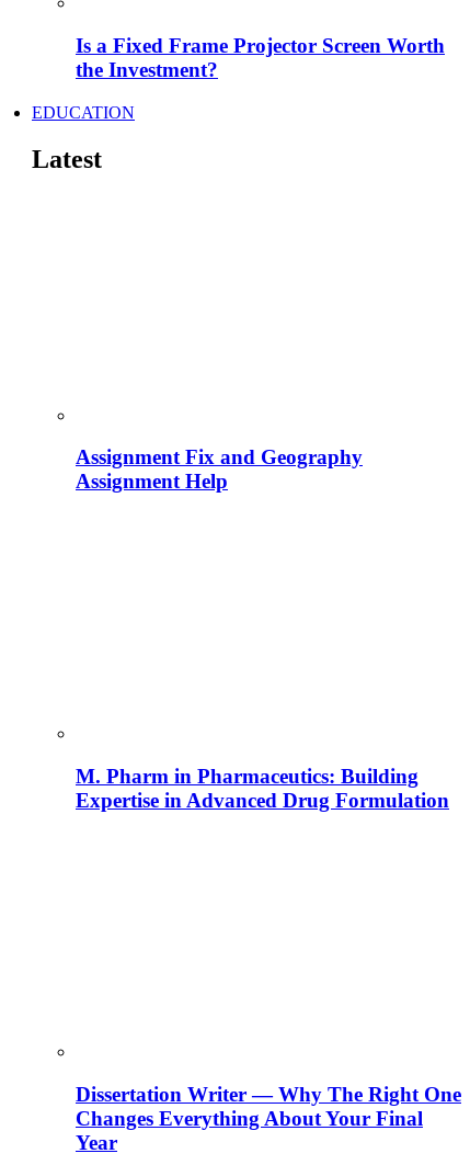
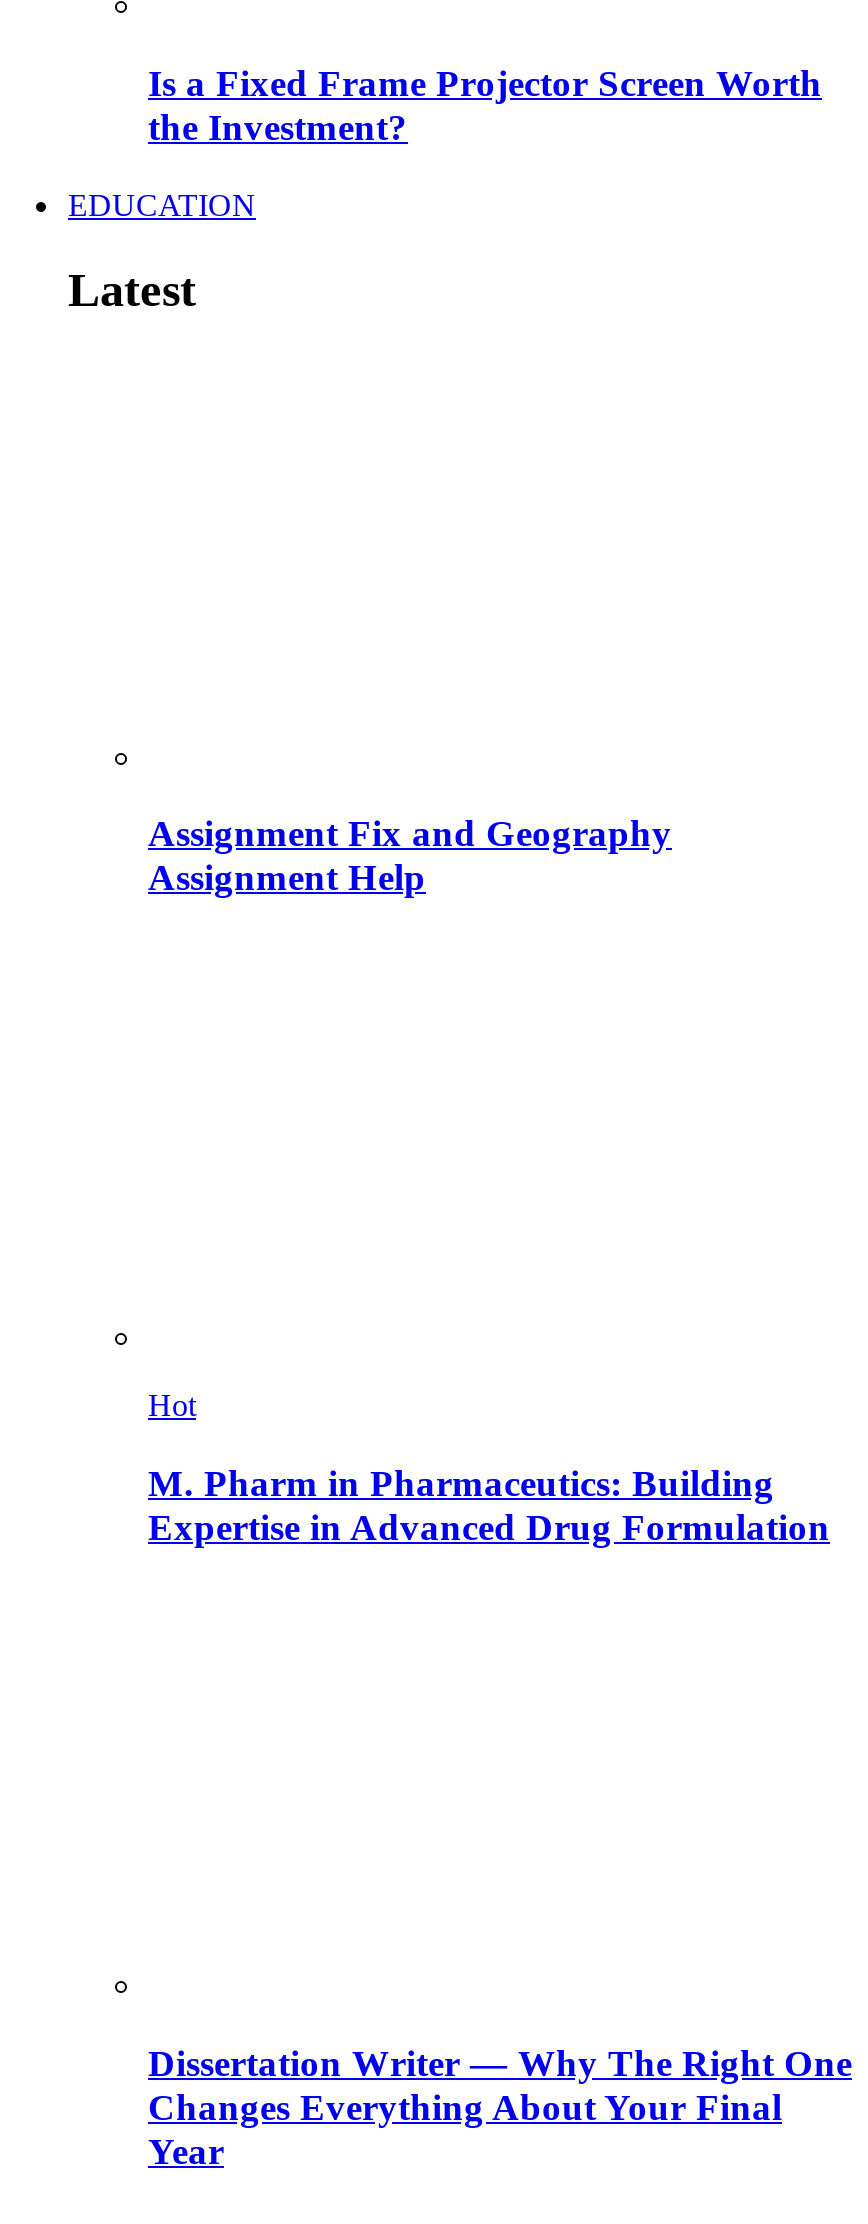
none -> [148,1388,196,1422] Hot

